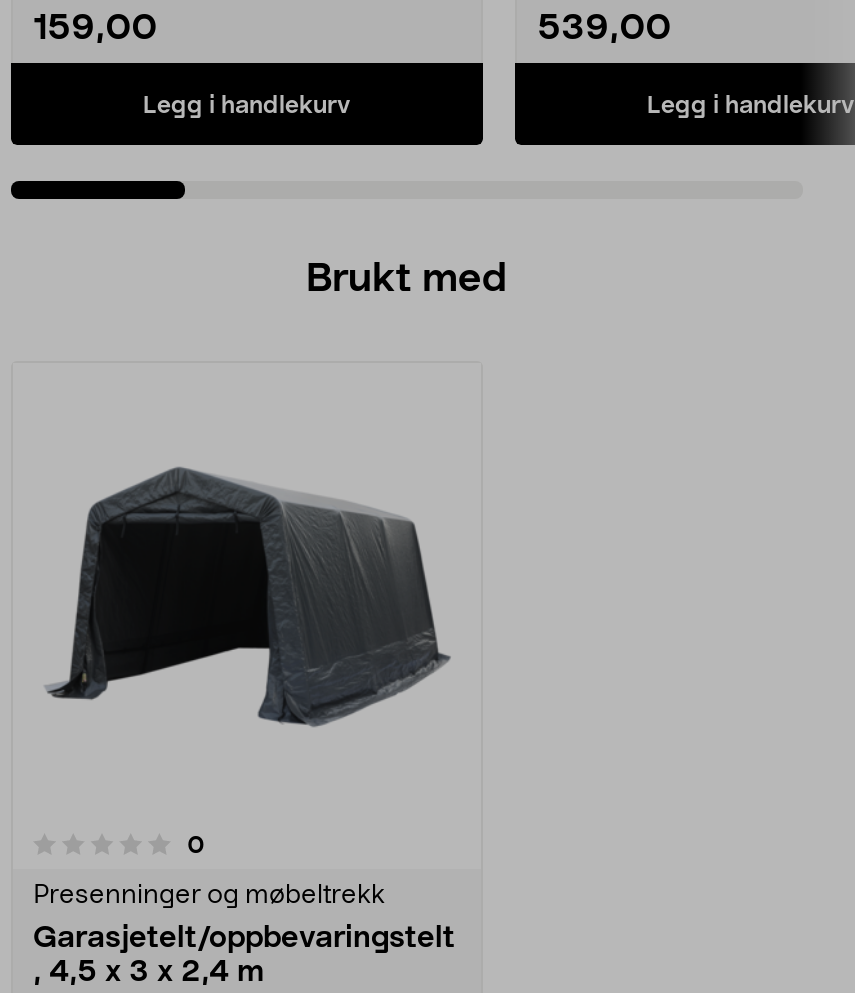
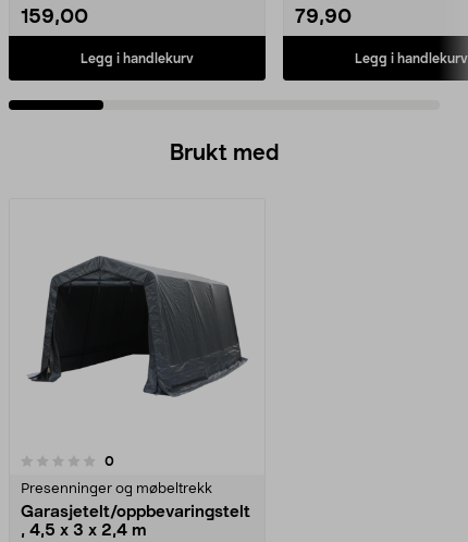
[537,11,671,47] 539,00 -> [295,8,352,27] 79,90

